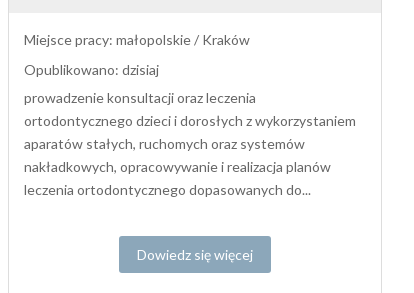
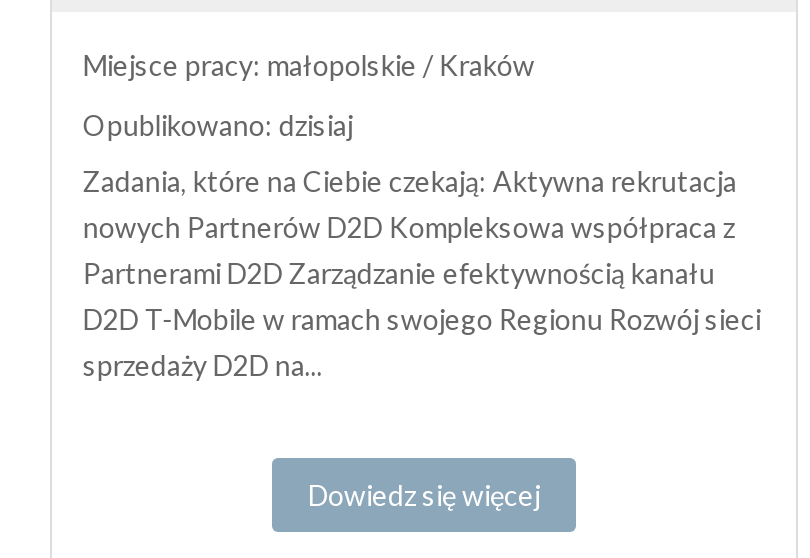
[24,89,356,198] prowadzenie konsultacji oraz leczenia | ortodontycznego dzieci i dorosłych z wykorzystaniem | aparatów stałych, ruchomych oraz systemów | nakładkowych, opracowywanie i realizacja planów | leczenia ortodontycznego dopasowanych do... -> [83,165,761,383] Zadania, które na Ciebie czekają: Aktywna rekrutacja | nowych Partnerów D2D Kompleksowa współpraca z | Partnerami D2D Zarządzanie efektywnością kanału | D2D T-Mobile w ramach swojego Regionu Rozwój sieci | sprzedaży D2D na...

